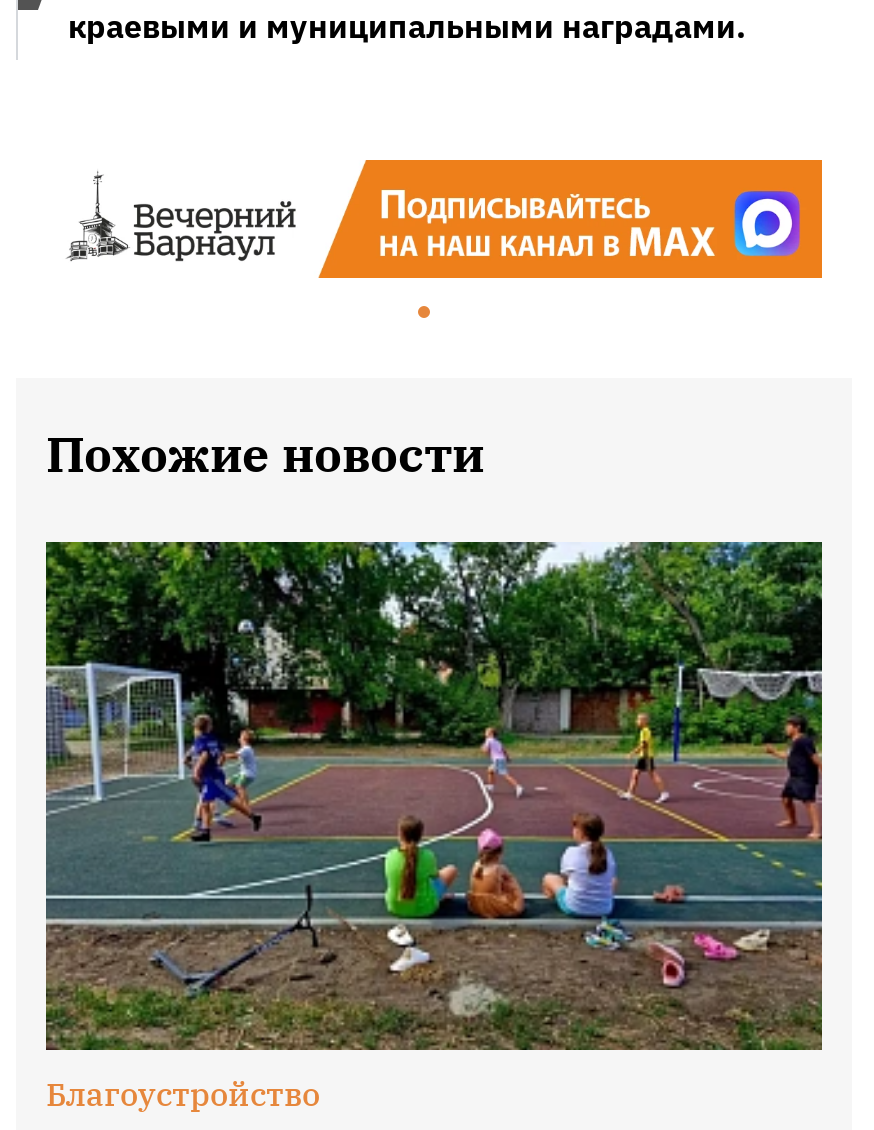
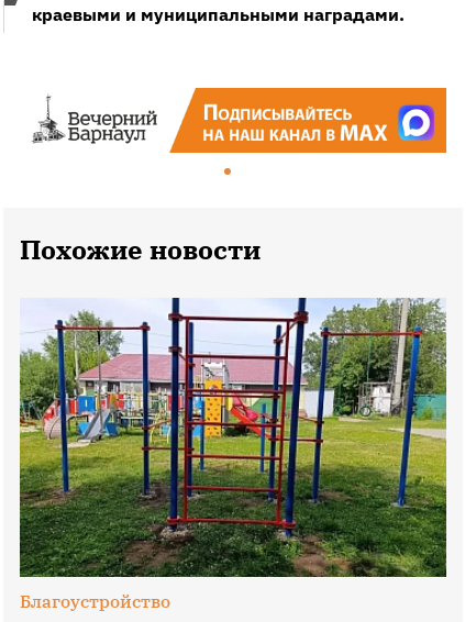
[44,540,824,1052] [image] -> [20,297,447,578] [image]

